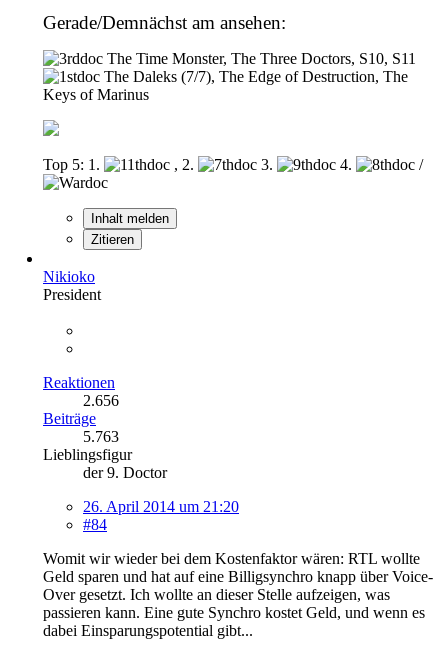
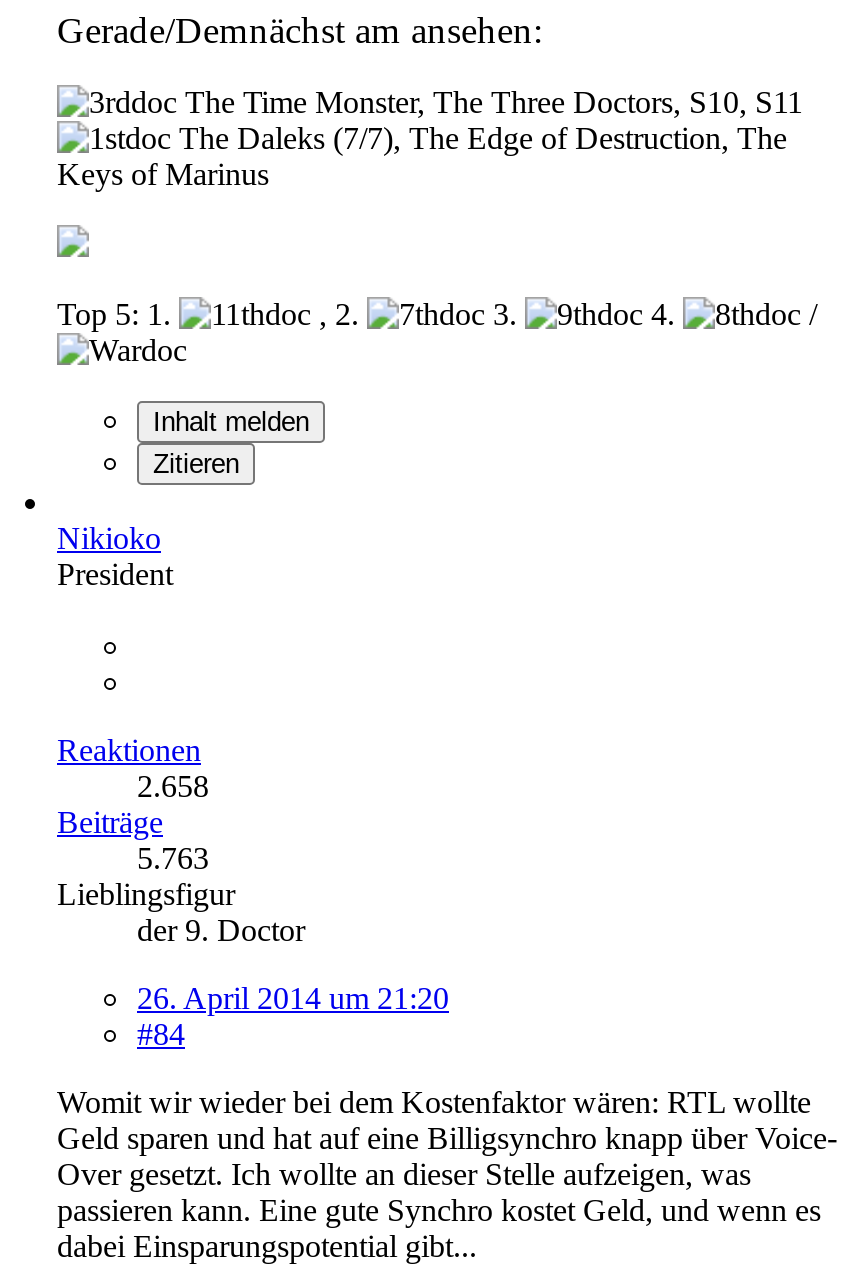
[83,392,119,409] 2.656 -> [137,769,209,803] 2.658

